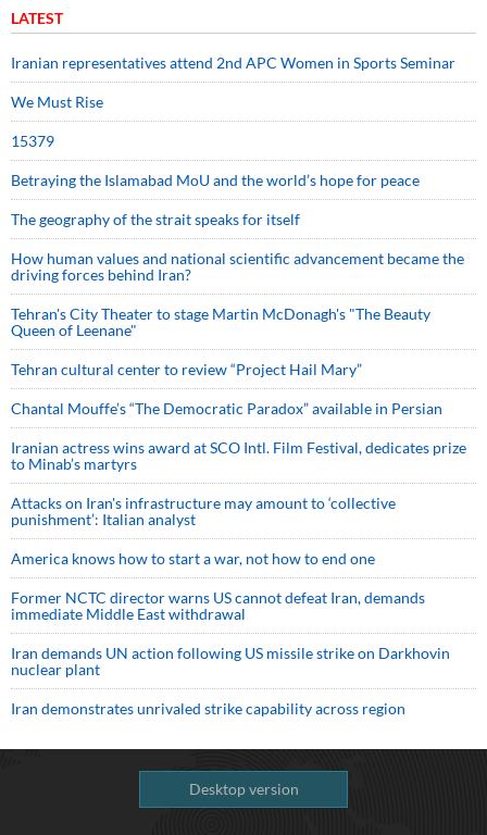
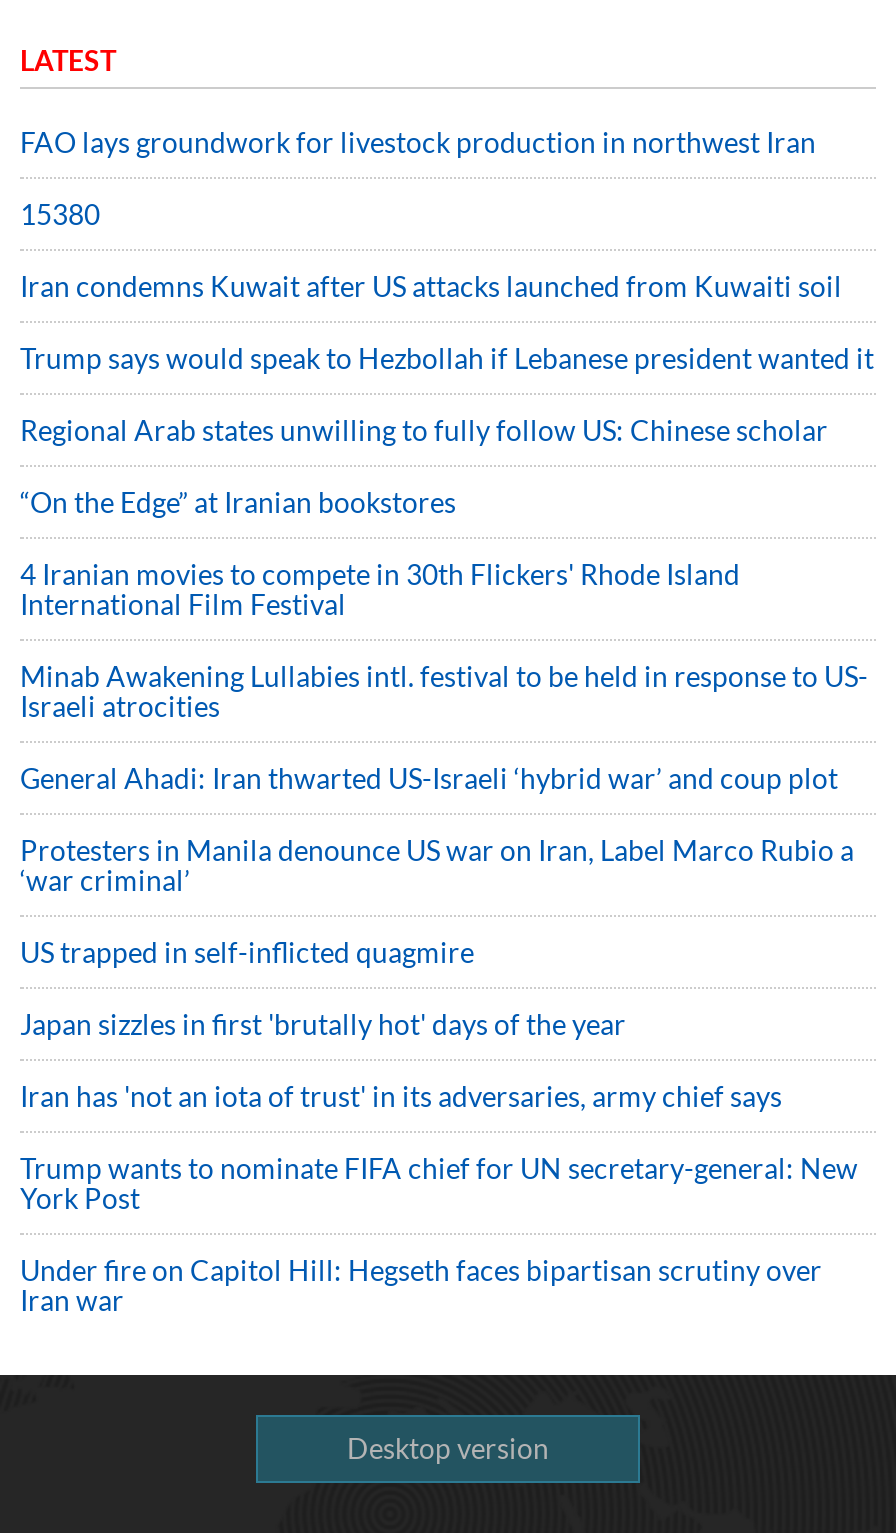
[11,54,455,72] Iranian representatives attend 2nd APC Women in Sports Seminar -> [20,126,816,160] FAO lays groundwork for livestock production in northwest Iran
[11,93,103,111] We Must Rise -> [20,198,100,232] 15380
[11,132,54,150] 15379 -> [20,270,842,304] Iran condemns Kuwait after US attacks launched from Kuwaiti soil
[11,171,420,190] Betraying the Islamabad MoU and the world’s hope for peace -> [20,342,874,376] Trump says would speak to Hezbollah if Lebanese president wanted it
[11,210,300,229] The geography of the strait speaks for itself -> [20,414,828,448] Regional Arab states unwilling to fully follow US: Chinese scholar
[11,249,464,284] How human values and national scientific advancement became the | driving forces behind Iran? -> [20,486,456,520] “On the Edge” at Iranian bookstores
[11,305,430,340] Tehran's City Theater to stage Martin McDonagh's "The Beauty | Queen of Leenane" -> [20,558,740,622] 4 Iranian movies to compete in 30th Flickers' Rhode Island | International Film Festival
[11,360,362,379] Tehran cultural center to review “Project Hail Mary” -> [20,660,868,724] Minab Awakening Lullabies intl. festival to be held in response to US- | Israeli atrocities
[11,399,442,418] Chantal Mouffe’s “The Democratic Paradox” available in Persian -> [20,762,838,796] General Ahadi: Iran thwarted US-Israeli ‘hybrid war’ and coup plot
[11,439,466,473] Iranian actress wins award at SCO Intl. Film Festival, dedicates prize | to Minab’s martyrs -> [20,834,854,898] Protesters in Manila denounce US war on Iran, Label Marco Rubio a | ‘war criminal’
[11,494,396,529] Attacks on Iran's infrastructure may amount to ‘collective | punishment’: Italian analyst -> [20,936,480,970] US trapped in self-inflicted quagmire
[11,549,375,568] America knows how to start a war, not how to end one -> [20,1008,626,1042] Japan sizzles in first 'brutally hot' days of the year
[11,589,425,623] Former NCTC director warns US cannot defeat Iran, demands | immediate Middle East withdrawal -> [20,1080,788,1114] Iran has 'not an iota of trust' in its adversaries, army chief says
[11,644,450,679] Iran demands UN action following US missile strike on Darkhovin | nuclear plant -> [20,1152,858,1216] Trump wants to nominate FIFA chief for UN secretary-general: New | York Post
[11,700,405,718] Iran demonstrates unrivaled strike capability across region -> [20,1254,822,1318] Under fire on Capitol Hill: Hegseth faces bipartisan scrutiny over | Iran war

